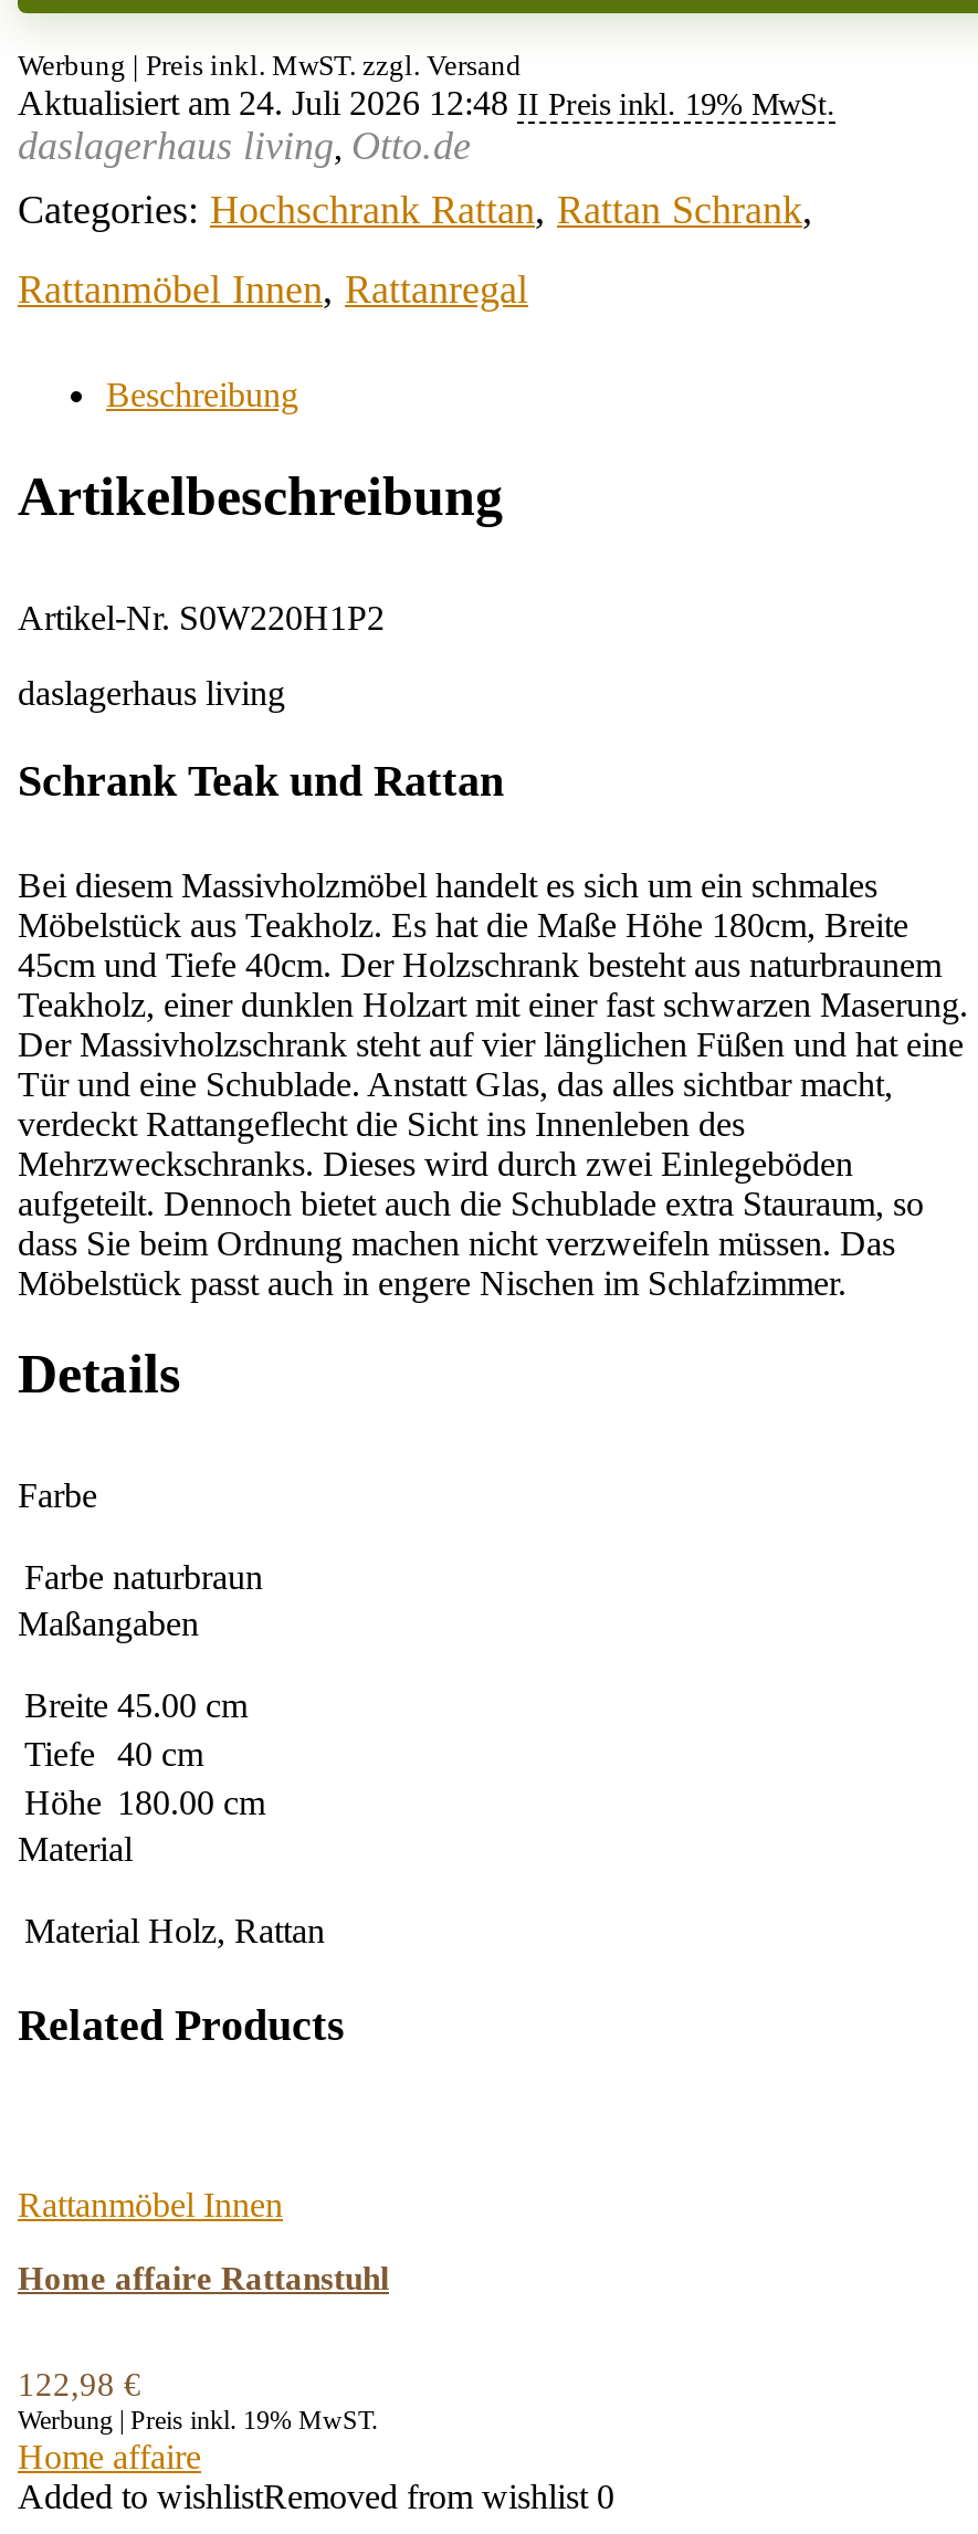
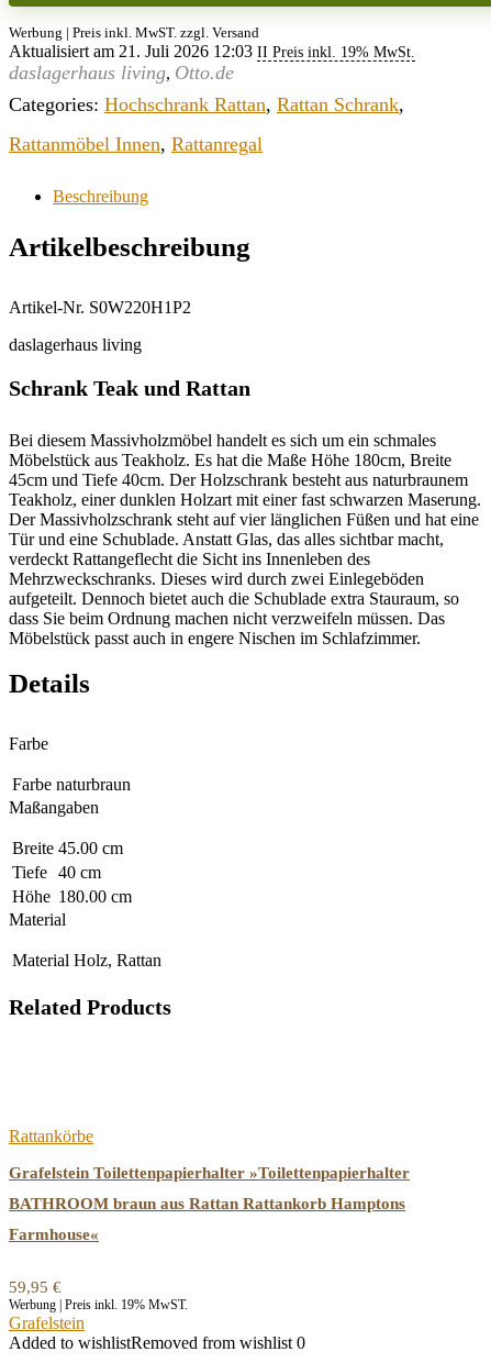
[18,84,835,122] Aktualisiert am 24. Juli 2026 12:48 II Preis inkl. 19% MwSt. -> [9,42,415,60] Aktualisiert am 21. Juli 2026 12:03 II Preis inkl. 19% MwSt.
[18,2186,389,2402] Rattanmöbel Innen | Home affaire Rattanstuhl | 122,98 € -> [9,1127,410,1296] Rattankörbe | Grafelstein Toilettenpapierhalter »Toilettenpapierhalter | BATHROOM braun aus Rattan Rattankorb Hamptons | Farmhouse« | 59,95 €
[18,2438,201,2475] Home affaire -> [9,1314,85,1332] Grafelstein

